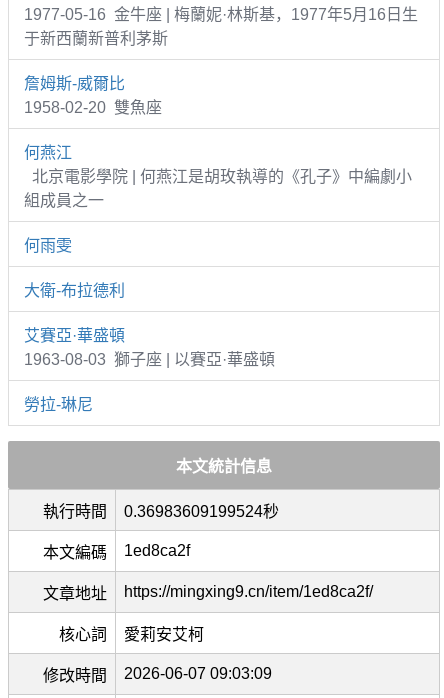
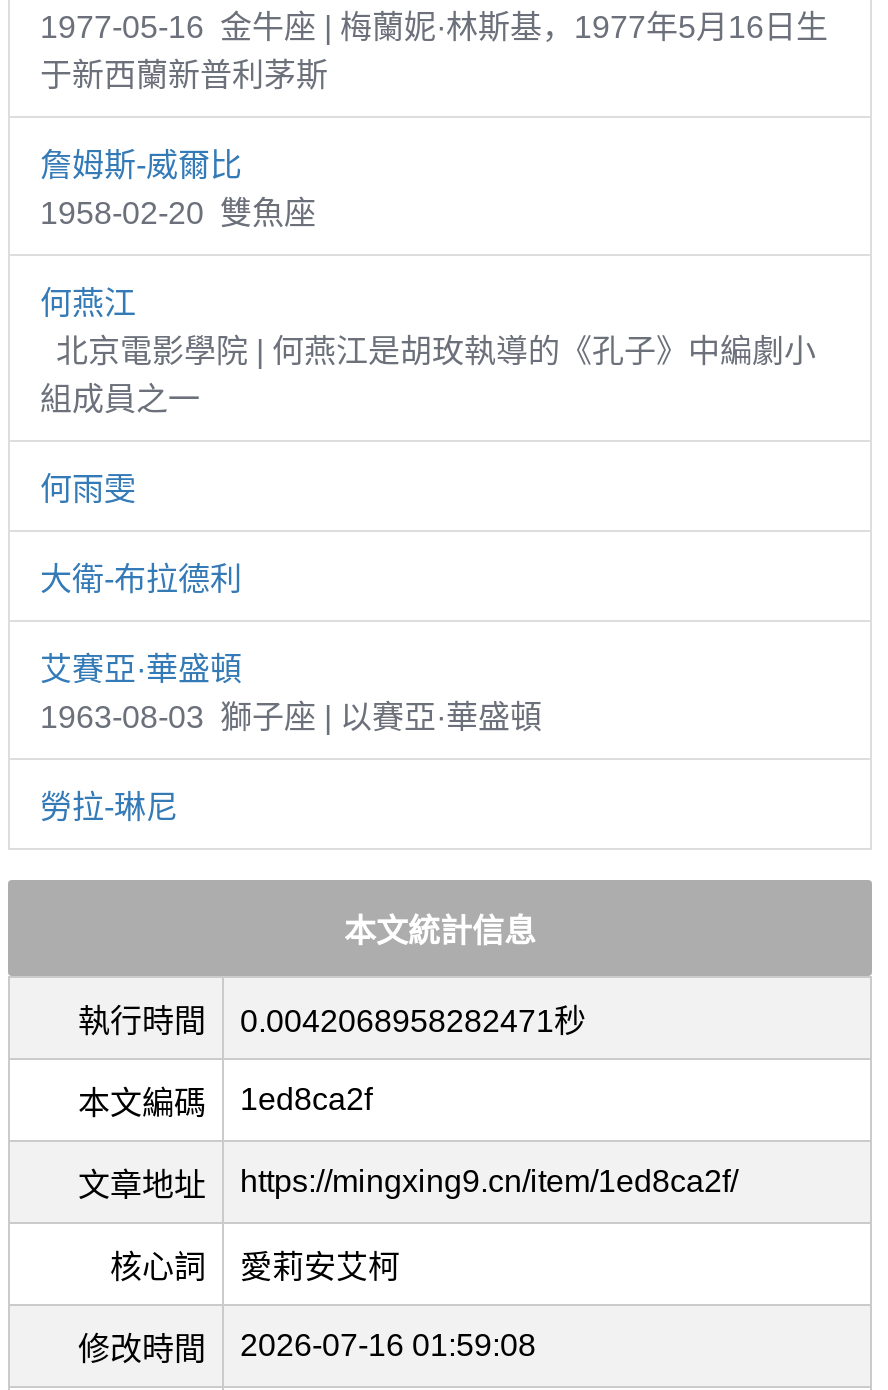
[43,503,279,520] 執行時間 0.36983609199524秒 -> [78,1003,586,1037] 執行時間 0.0042068958282471秒
[43,665,272,684] 修改時間 2026-06-07 09:03:09 -> [78,1327,536,1365] 修改時間 2026-07-16 01:59:08

